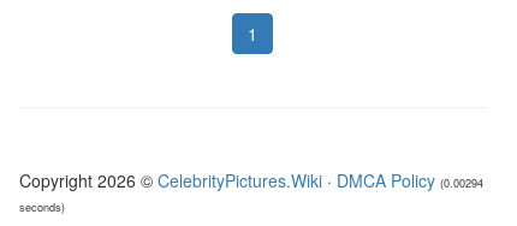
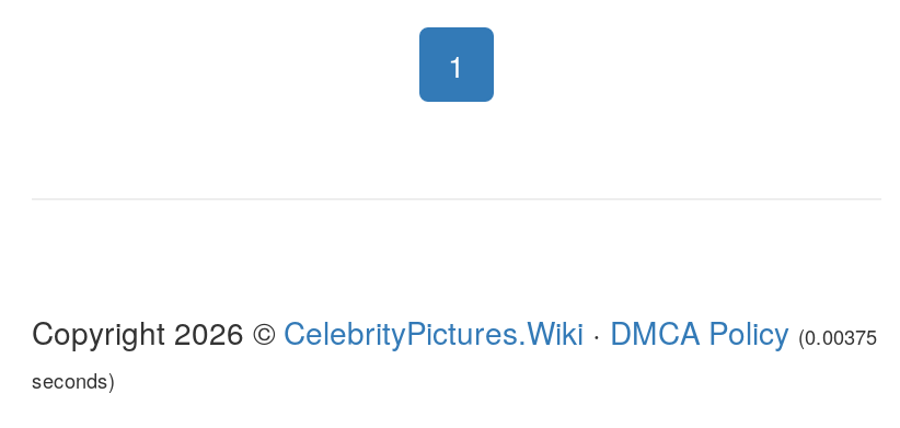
[19,168,483,192] Copyright 2026 © CelebrityPictures.Wiki · DMCA Policy (0.00294 -> [32,310,877,354] Copyright 2026 © CelebrityPictures.Wiki · DMCA Policy (0.00375

